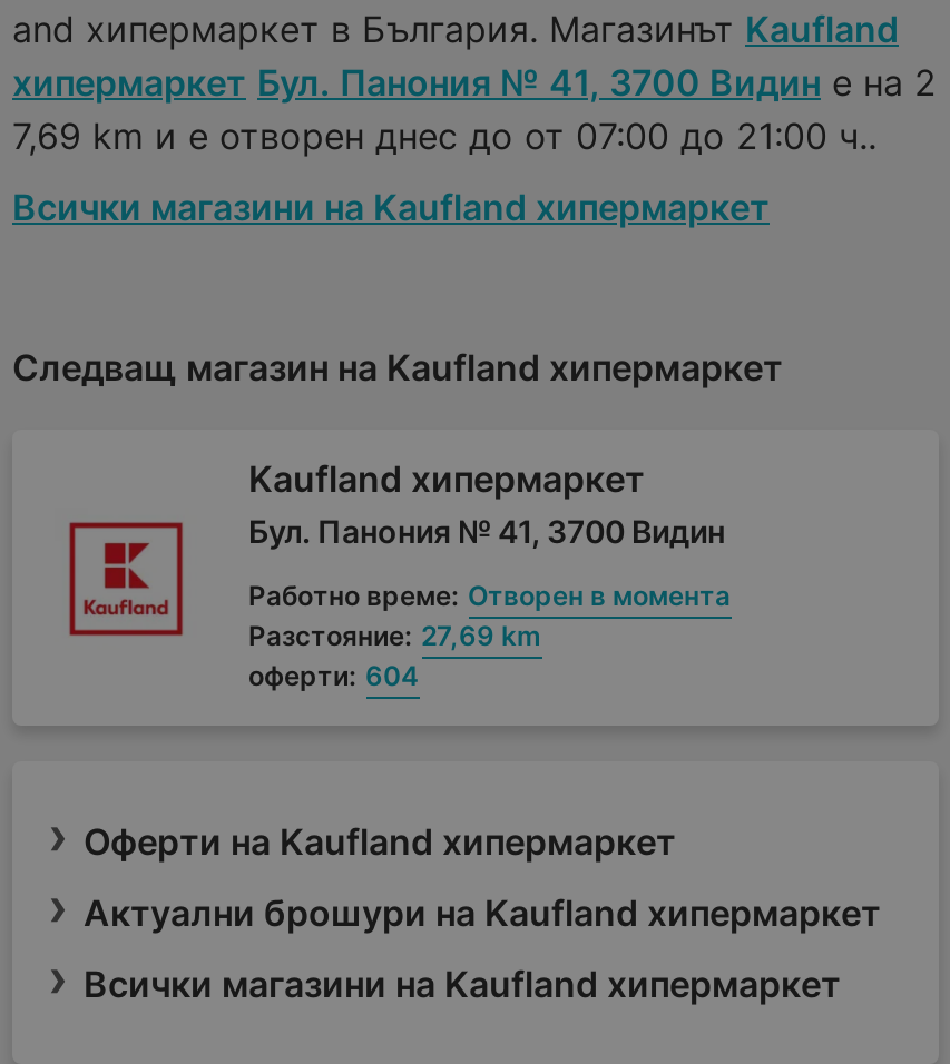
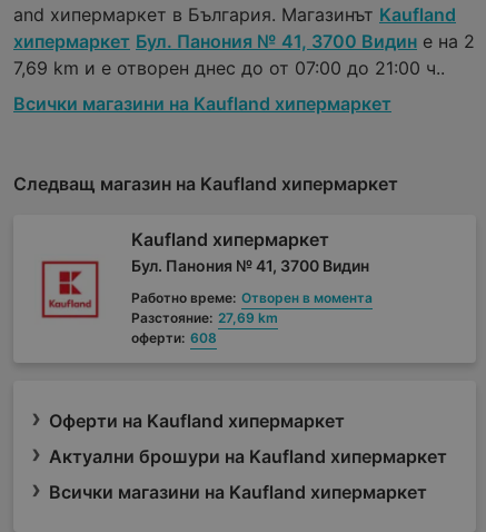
[248,658,419,691] оферти: 604 -> [131,329,216,346] оферти: 608

